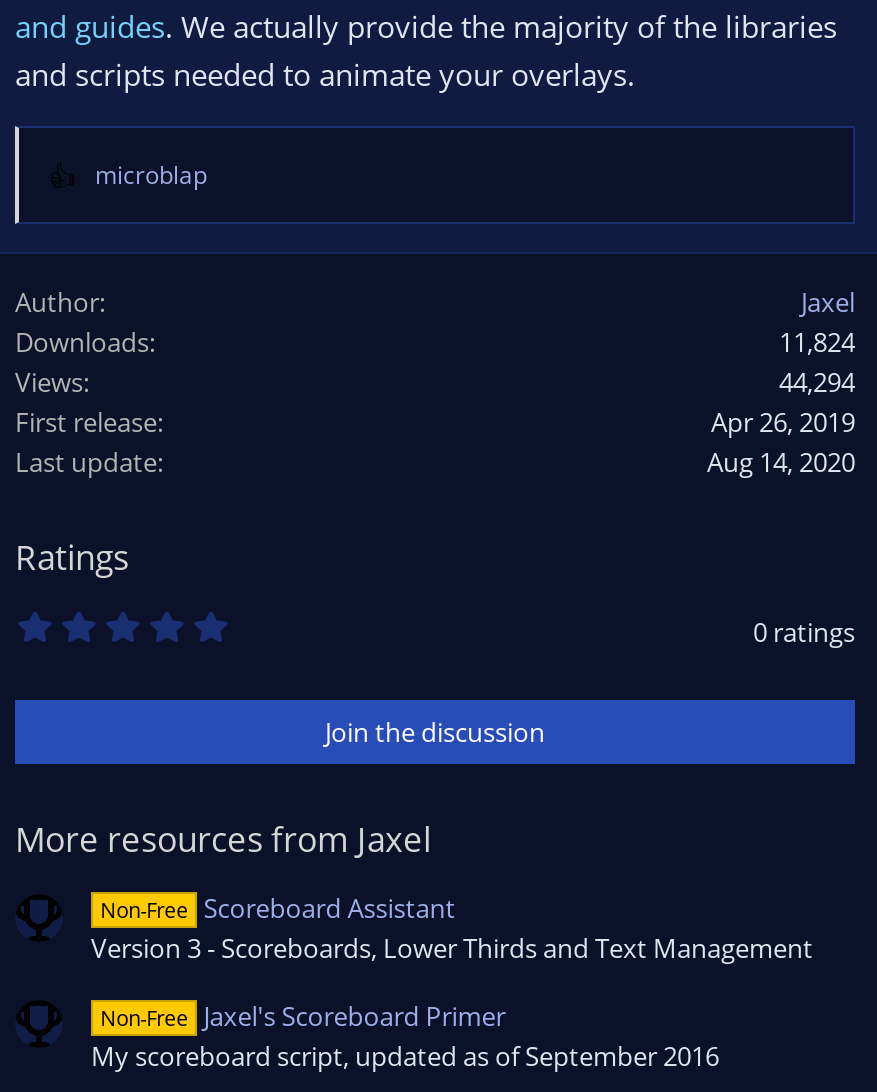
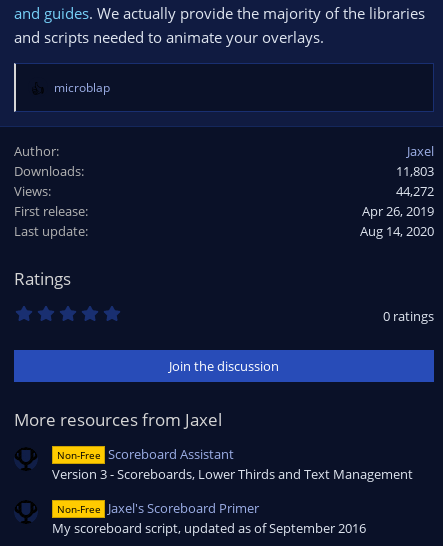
[779,323,855,359] 11,824 -> [396,162,434,180] 11,803
[779,363,855,399] 44,294 -> [396,182,434,200] 44,272

